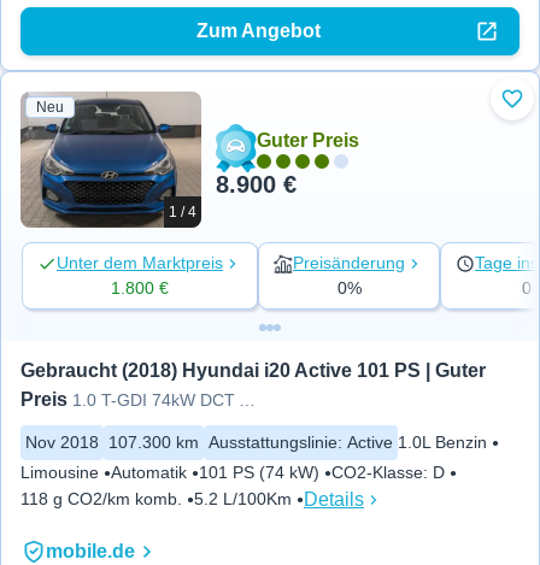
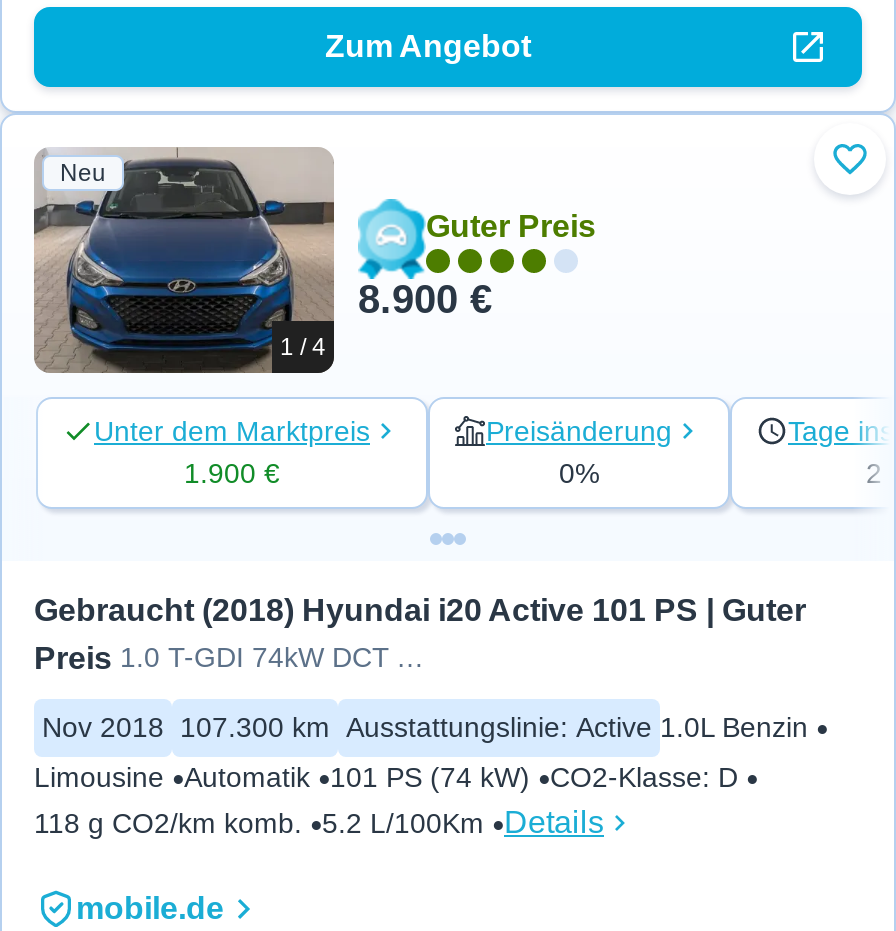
[111,279,169,298] 1.800 € -> [184,456,280,488] 1.900 €
[522,279,532,298] 0 -> [866,456,882,488] 2

